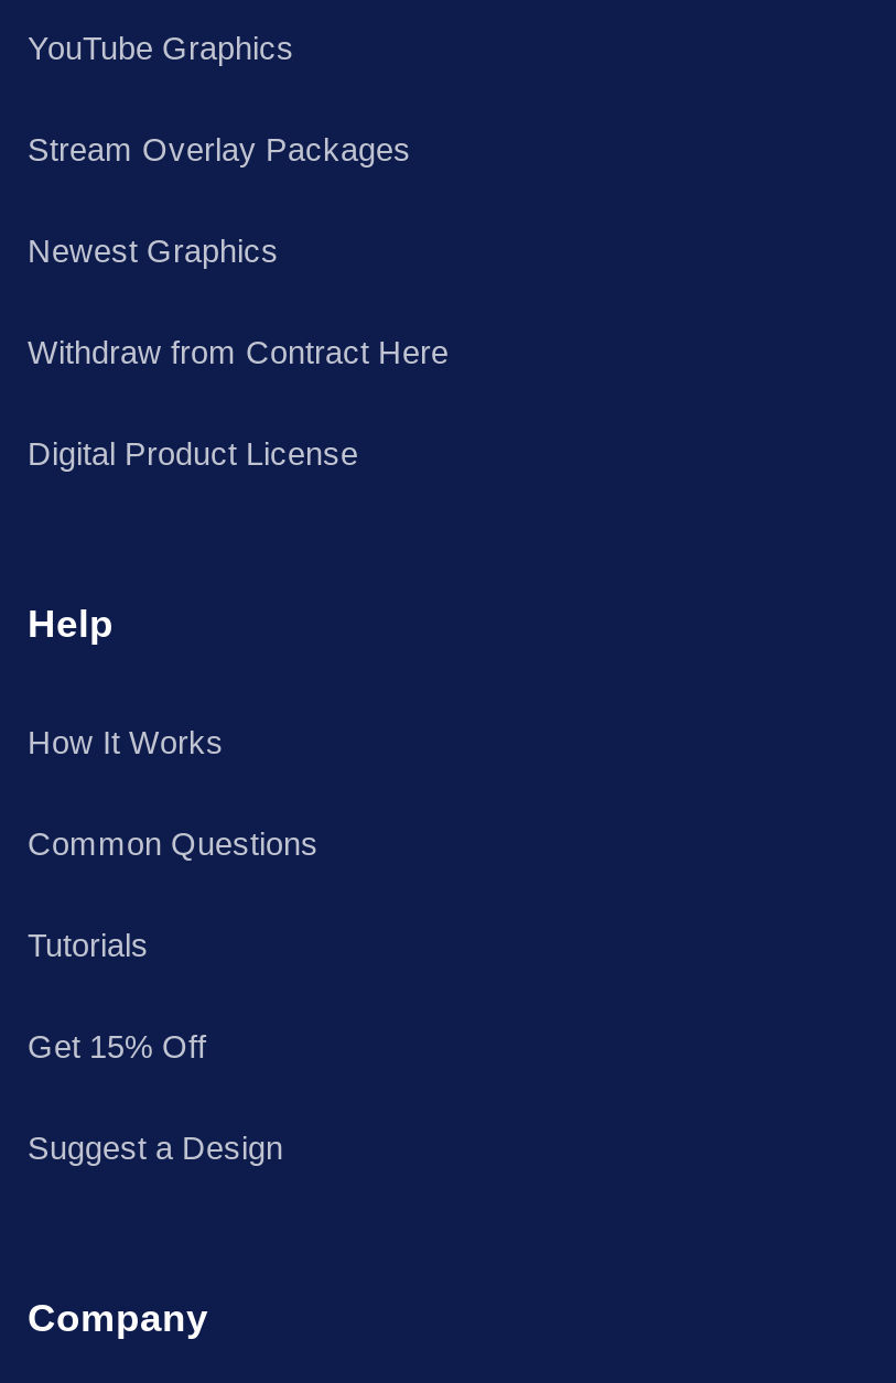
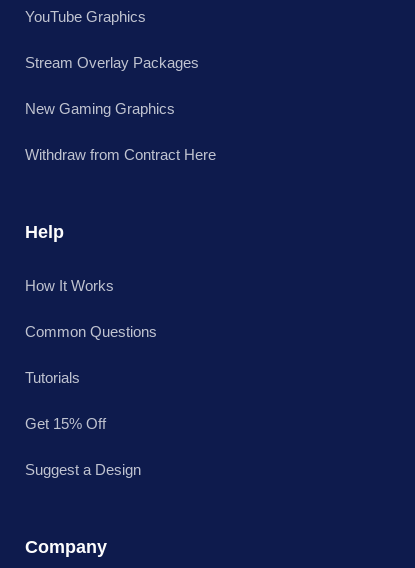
[28,235,279,270] Newest Graphics -> [25,101,175,117] New Gaming Graphics
[28,437,358,473] Digital Product License -> none

